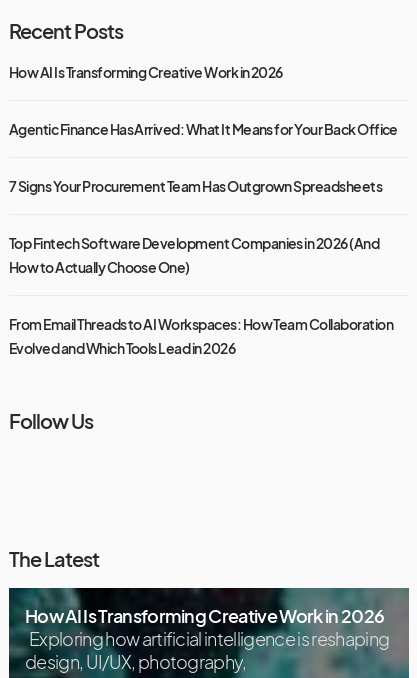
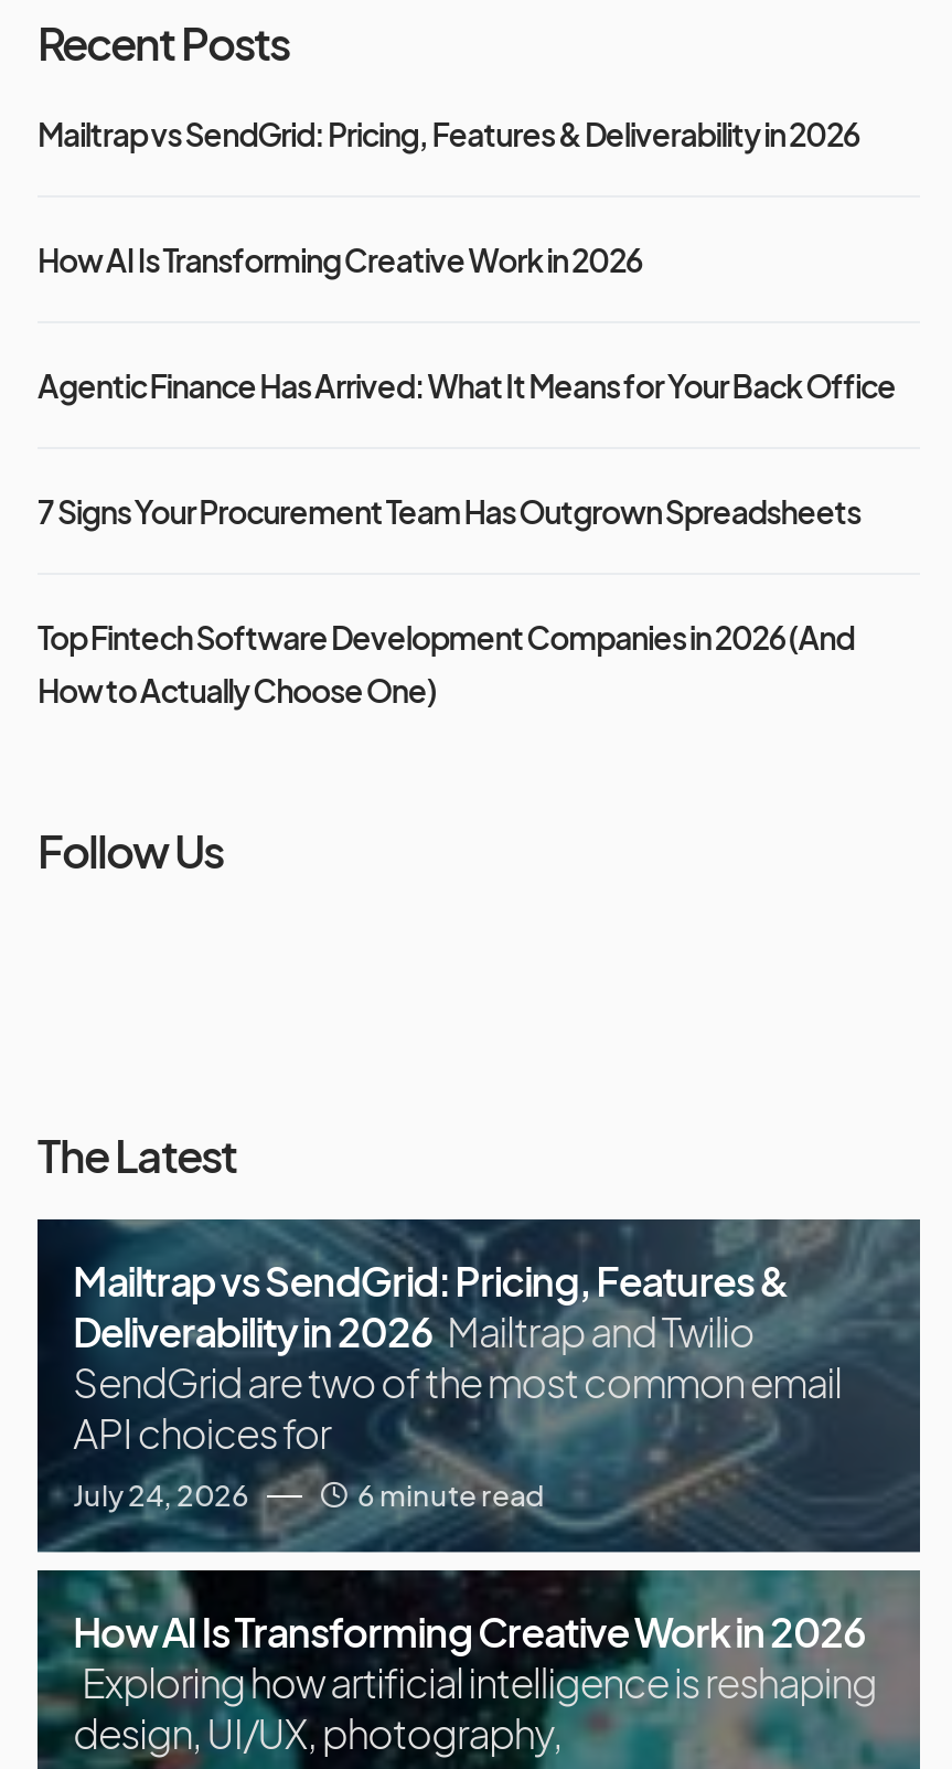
none -> [38,113,859,153] Mailtrap vs SendGrid: Pricing, Features & Deliverability in 2026
[9,315,393,357] From Email Threads to AI Workspaces: How Team Collaboration | Evolved and Which Tools Lead in 2026 -> none
moved [9,408,99,571] -> [38,821,236,1181]: Follow Us | The Latest
none -> [38,1217,920,1555] [image] | Mailtrap vs SendGrid: Pricing, Features & | Deliverability in 2026 Mailtrap and Twilio | SendGrid are two of the most common email | API choices for | July 24, 2026 | 6 minute read

